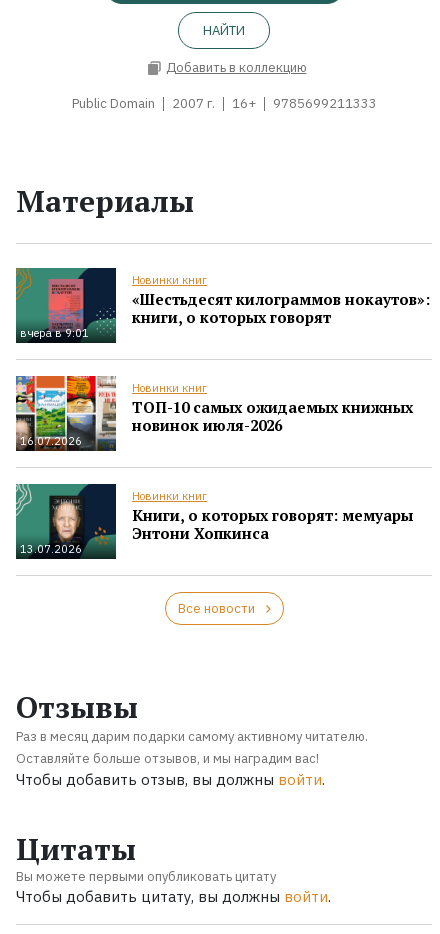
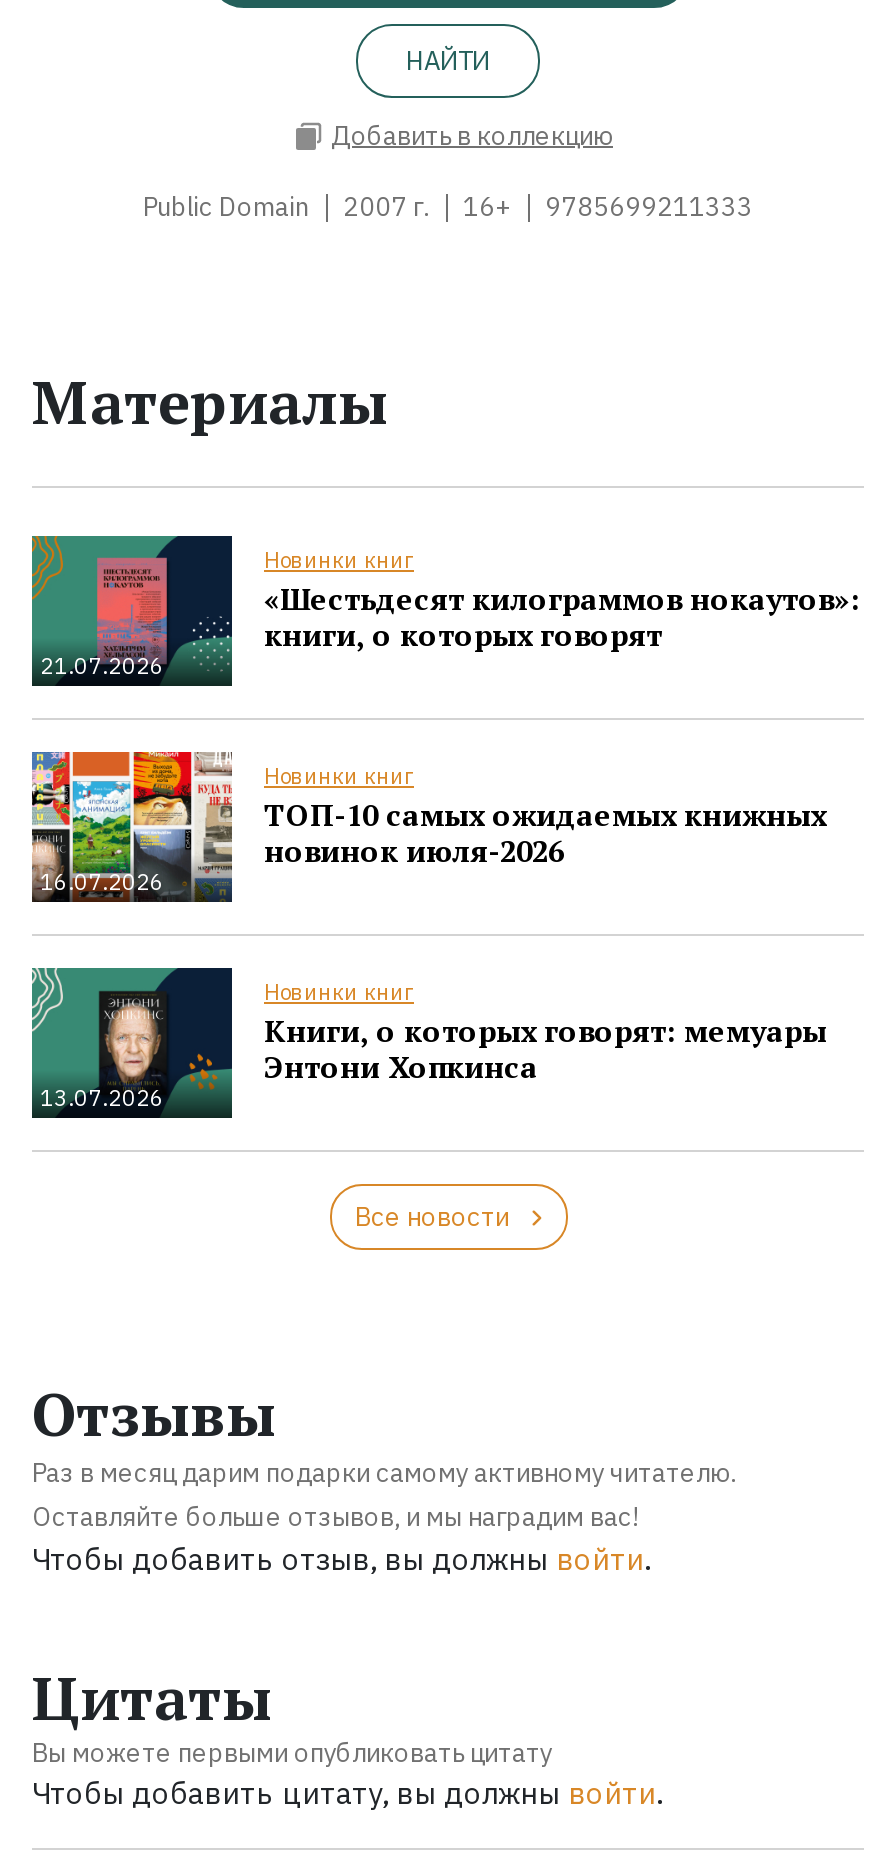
[20,326,89,340] вчера в 9:01 -> [40,651,164,679] 21.07.2026

